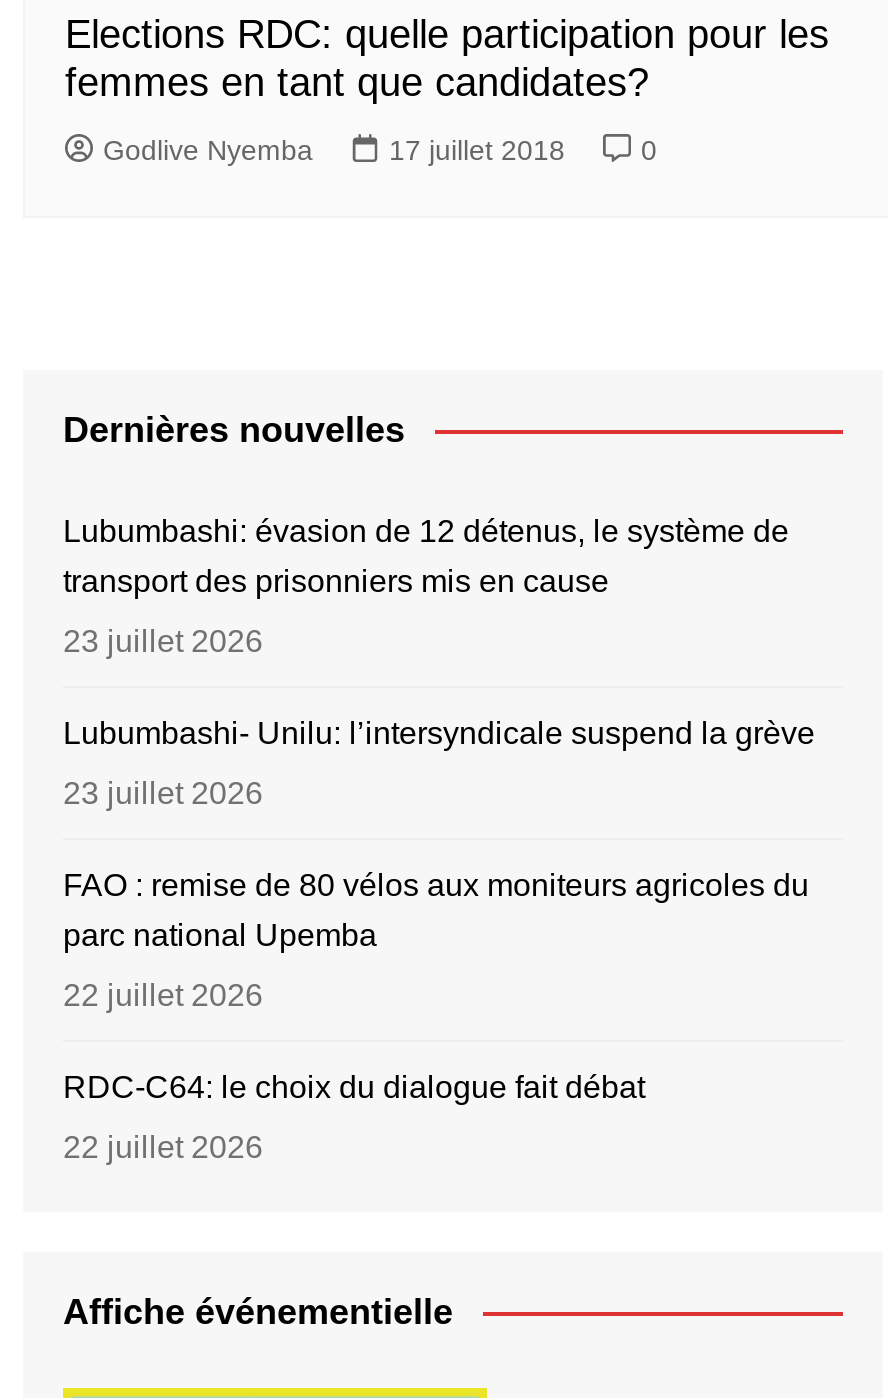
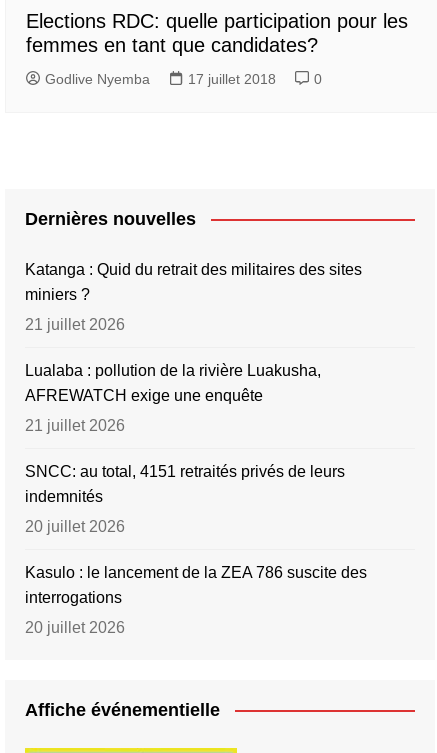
[63,514,815,1164] Lubumbashi: évasion de 12 détenus, le système de | transport des prisonniers mis en cause | 23 juillet 2026 | Lubumbashi- Unilu: l’intersyndicale suspend la grève | 23 juillet 2026 | FAO : remise de 80 vélos aux moniteurs agricoles du | parc national Upemba | 22 juillet 2026 | RDC-C64: le choix du dialogue fait débat | 22 juillet 2026 -> [25,261,367,636] Katanga : Quid du retrait des militaires des sites | miniers ? | 21 juillet 2026 | Lualaba : pollution de la rivière Luakusha, | AFREWATCH exige une enquête | 21 juillet 2026 | SNCC: au total, 4151 retraités privés de leurs | indemnités | 20 juillet 2026 | Kasulo : le lancement de la ZEA 786 suscite des | interrogations | 20 juillet 2026

